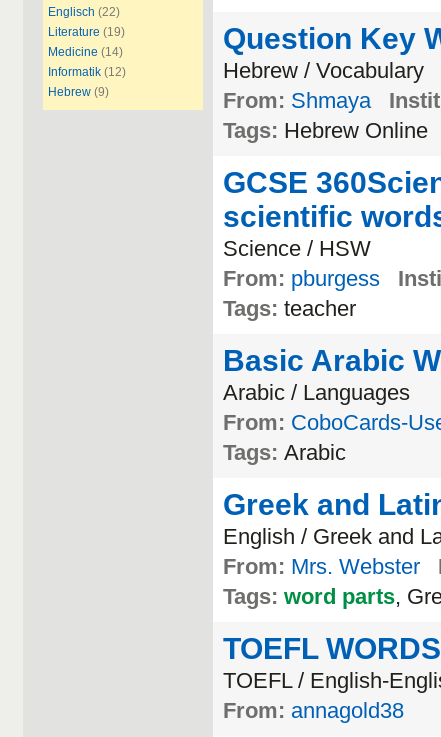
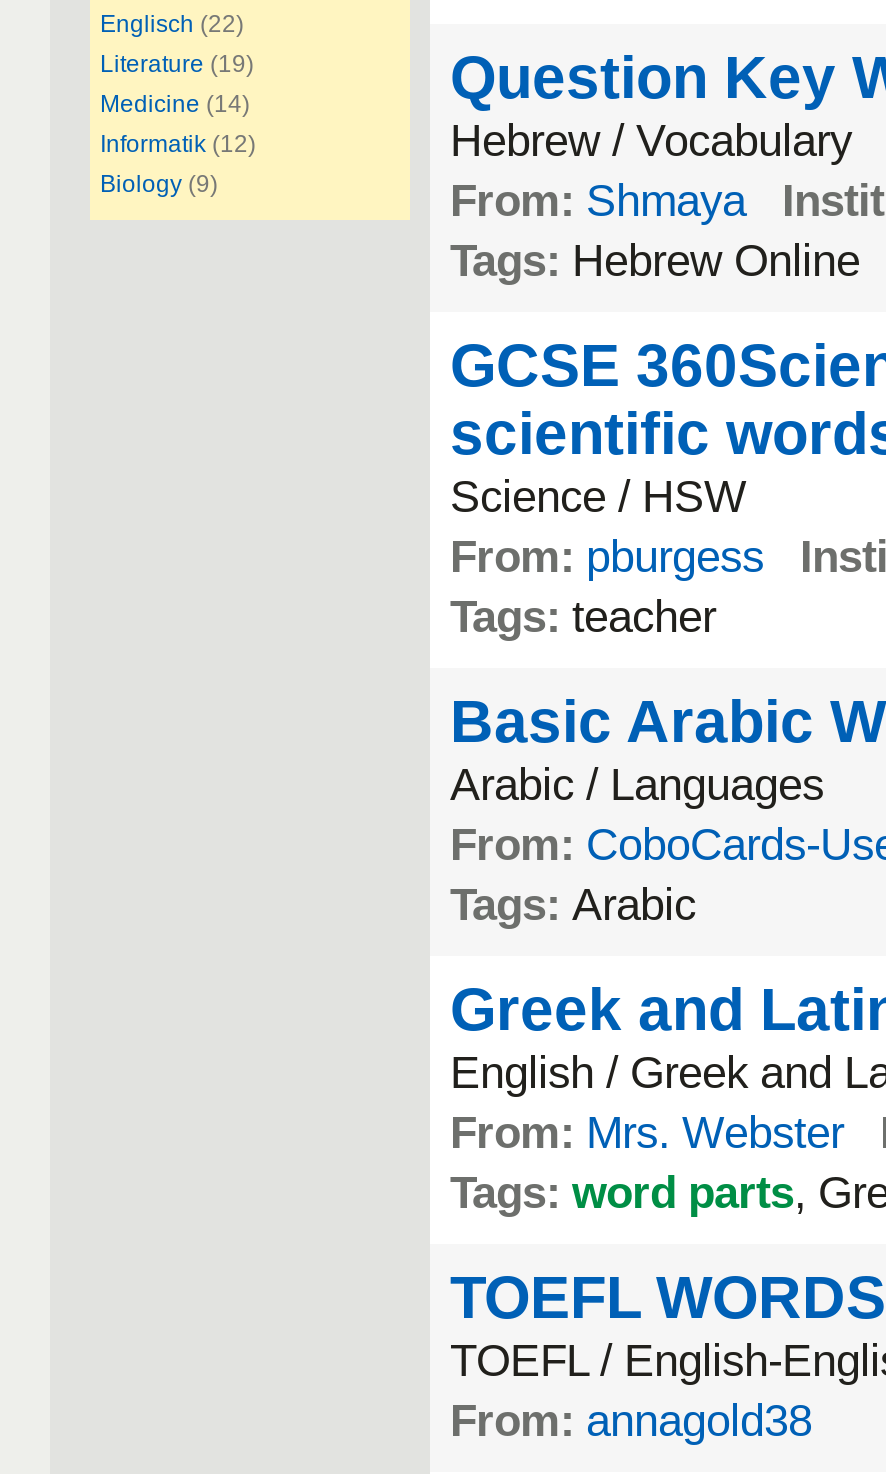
[48,85,109,99] Hebrew (9) -> [100,170,218,198] Biology (9)

